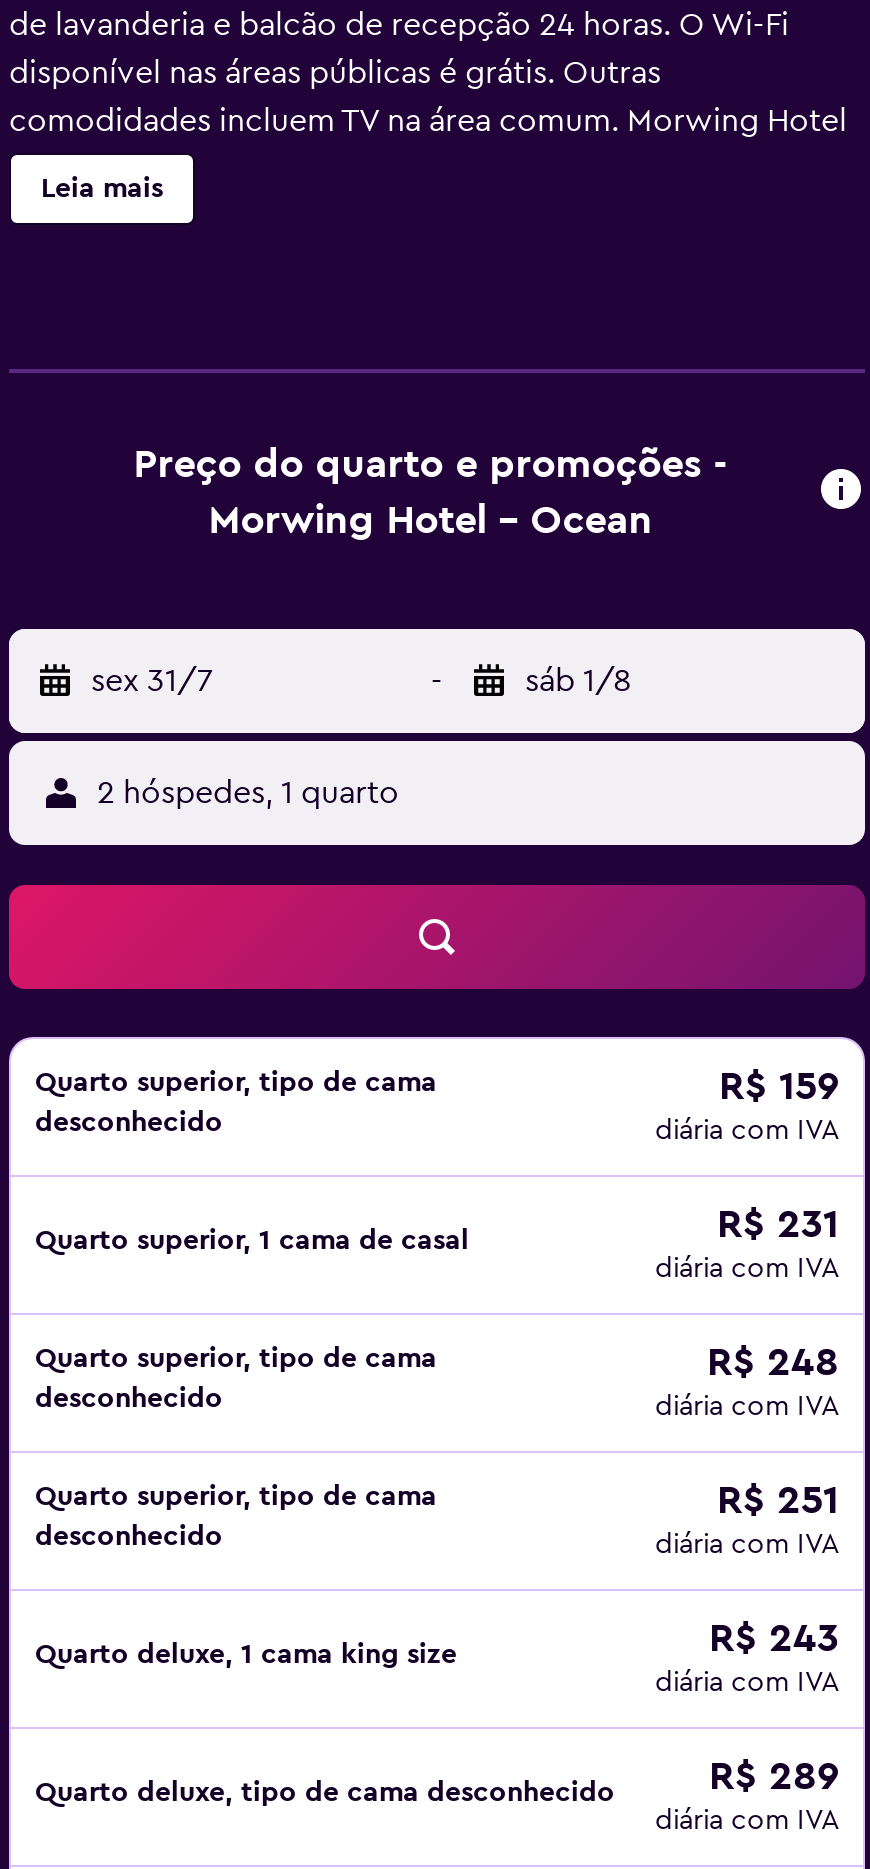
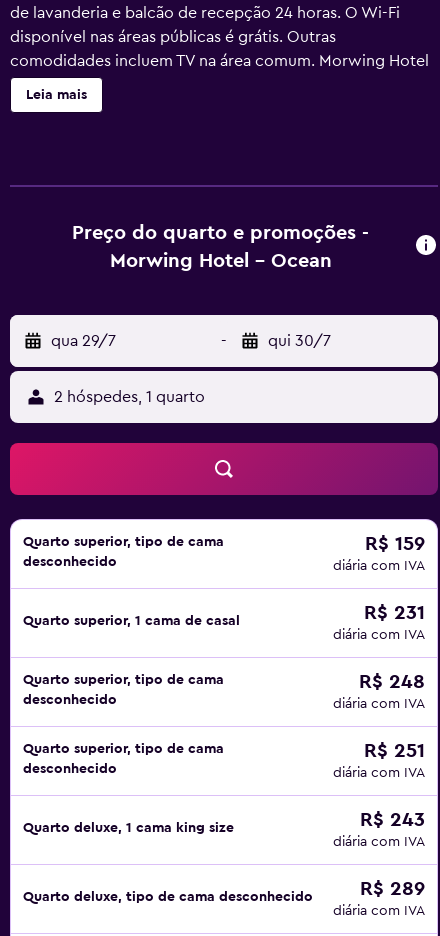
[91,665,213,697] sex 31/7 -> [51,333,116,349] qua 29/7
[525,665,631,697] sáb 1/8 -> [268,333,331,349] qui 30/7

